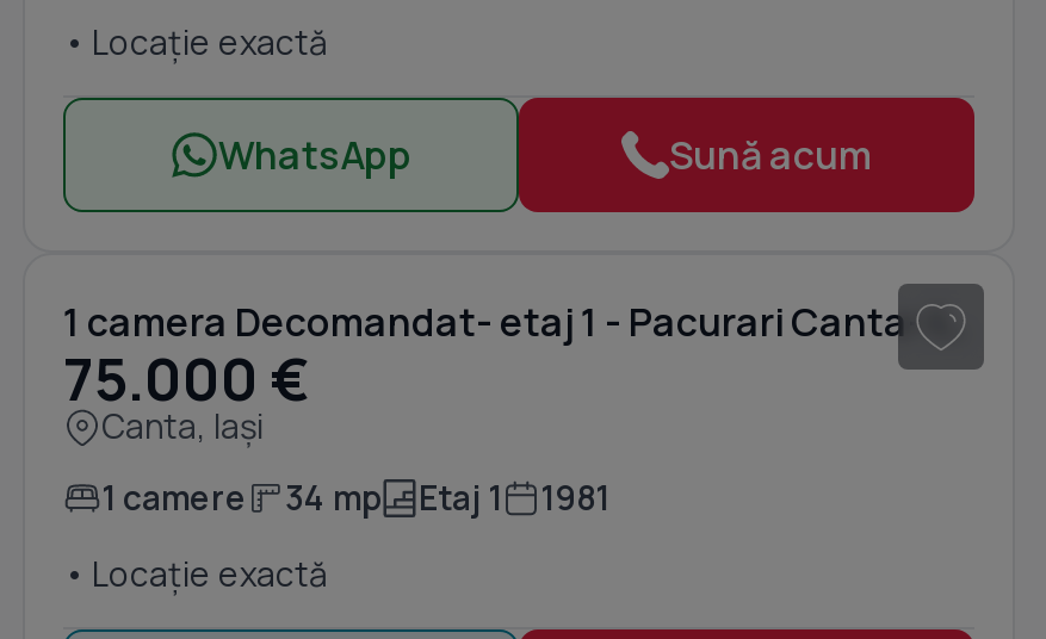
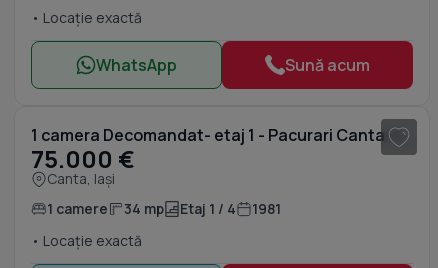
[101,474,609,520] 1 camere 34 mp Etaj 1 1981 -> [47,199,281,218] 1 camere 34 mp Etaj 1 / 4 1981

